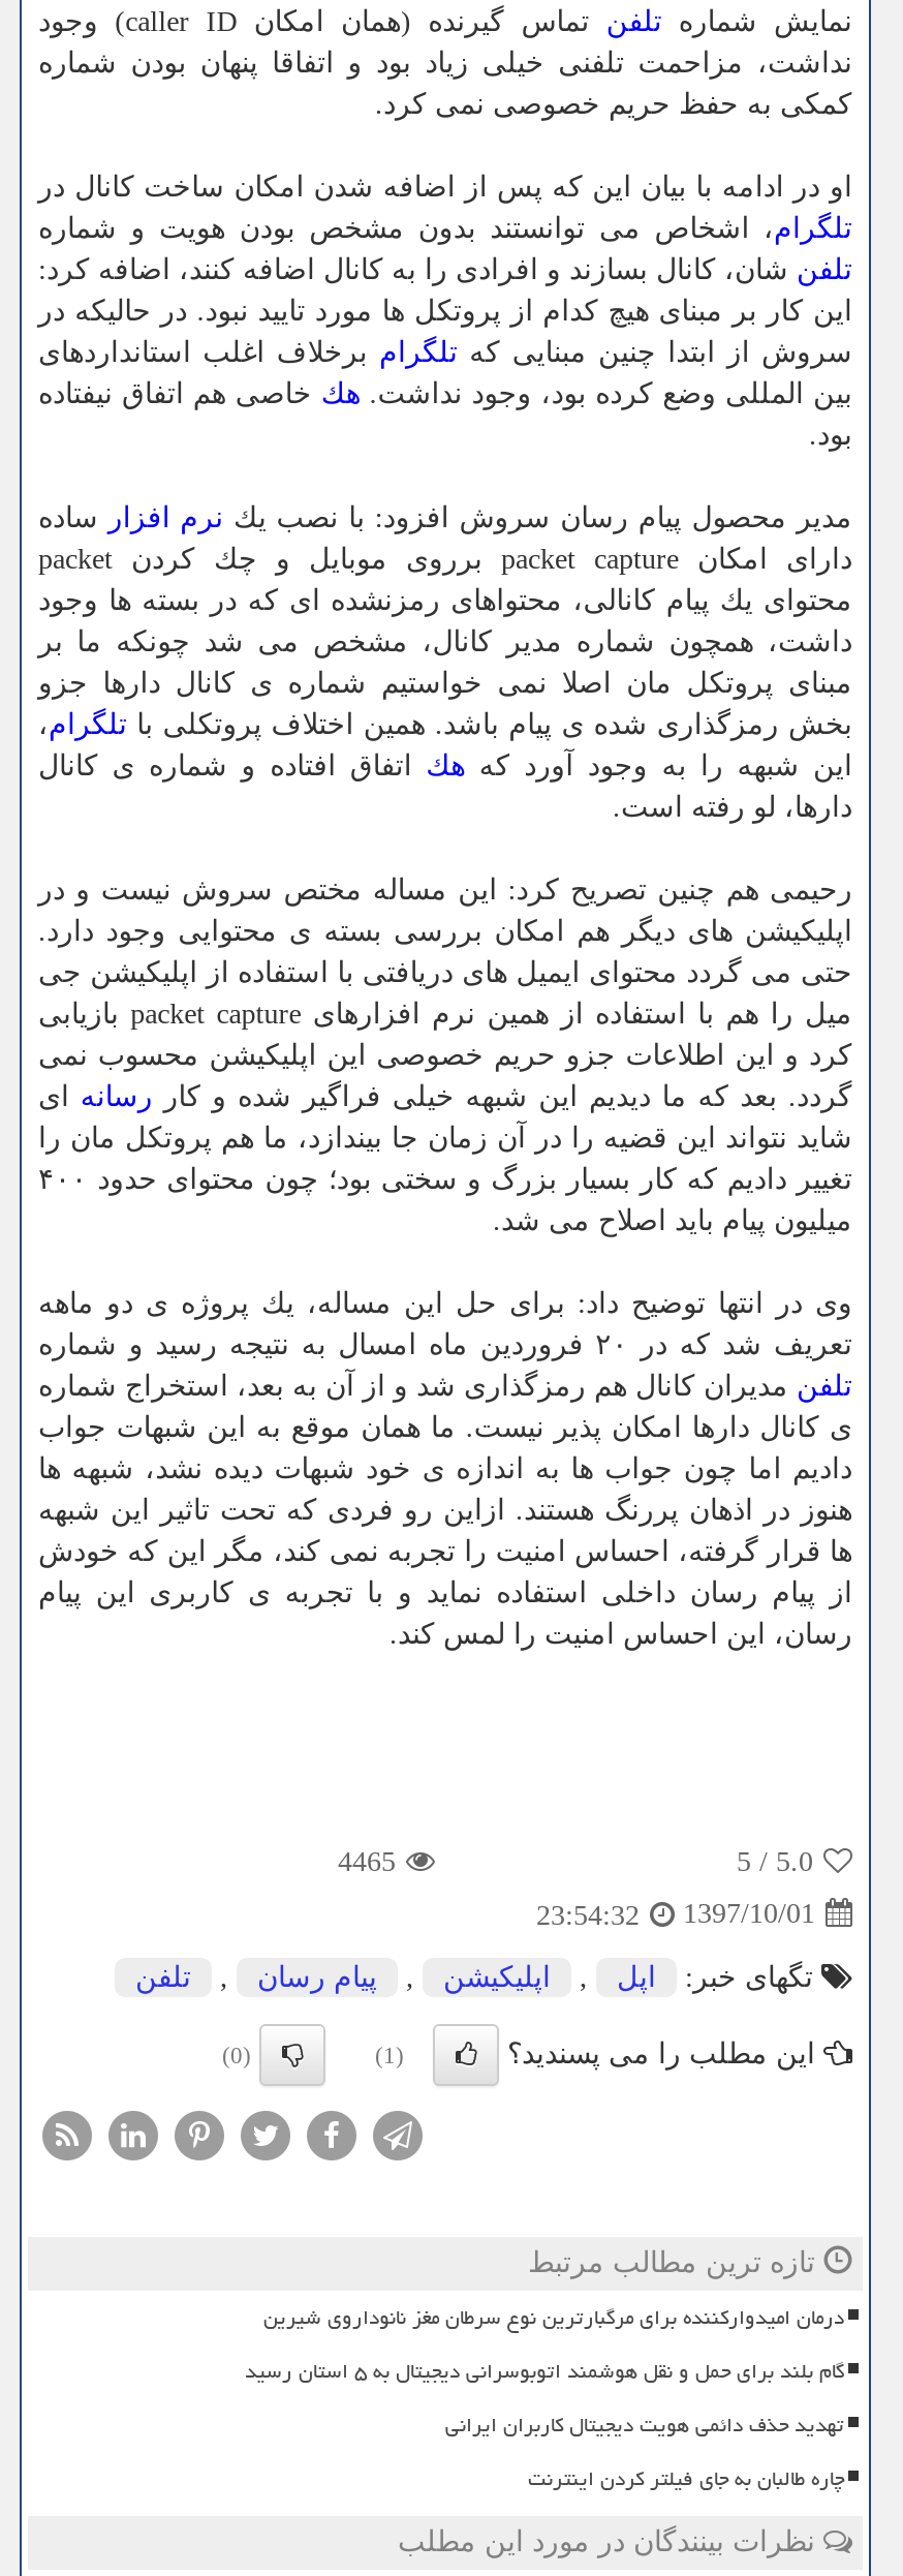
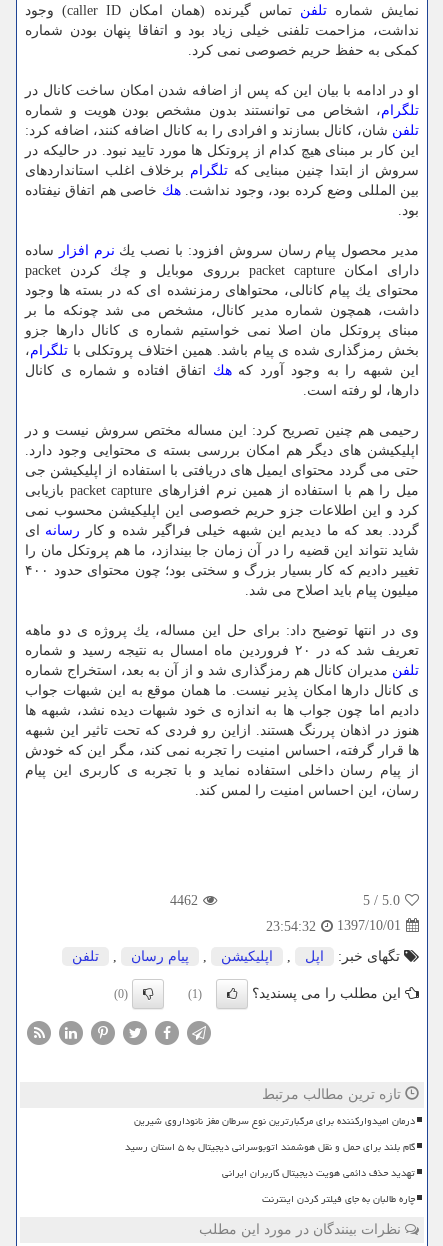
[338,1847,396,1878] 4465 -> [170,893,198,908] 4462

